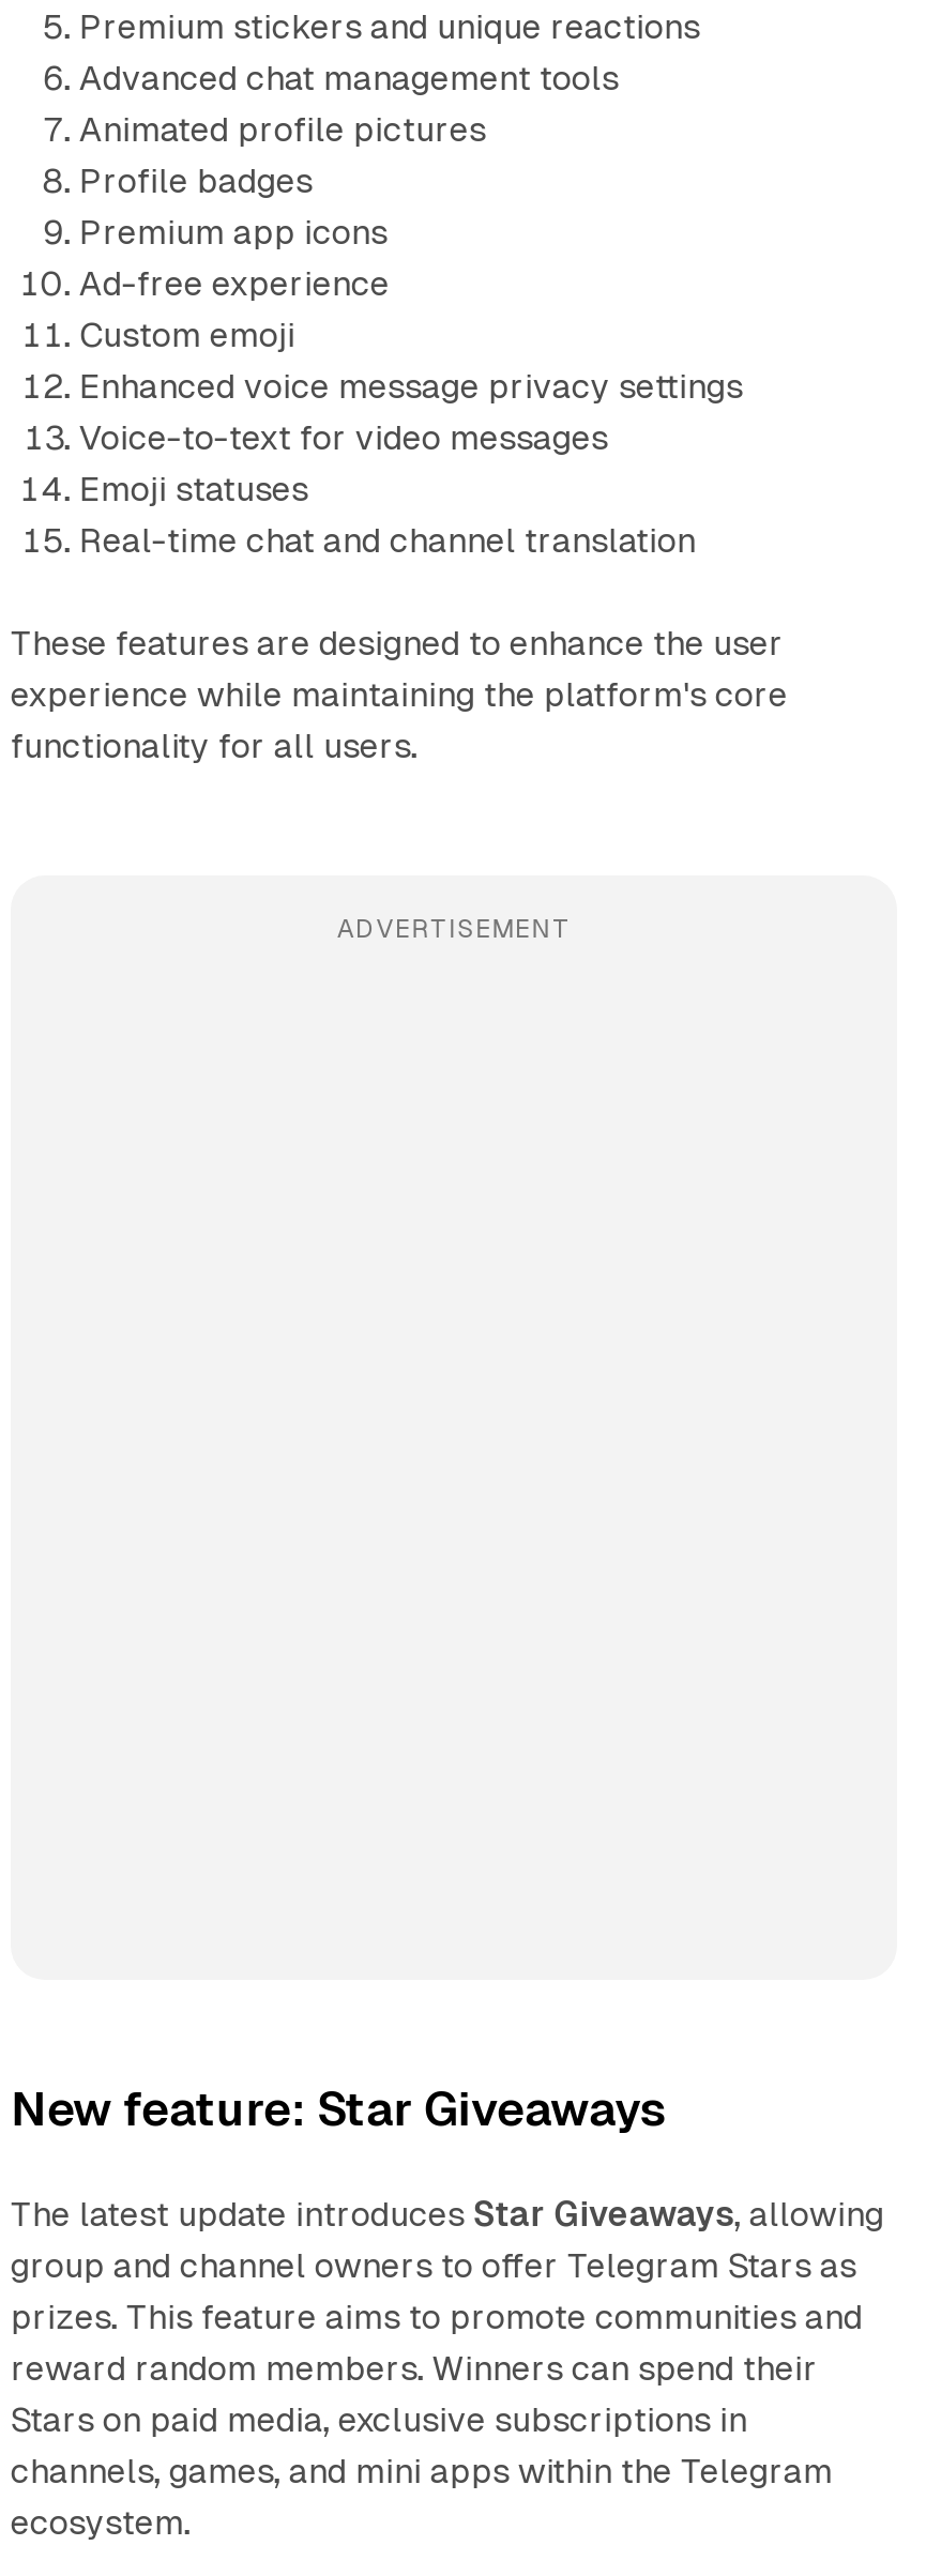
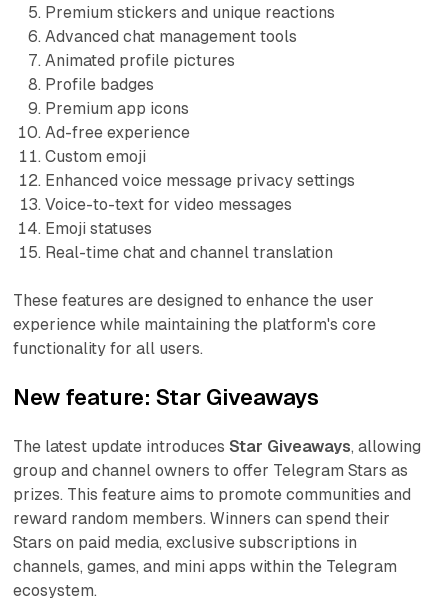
[337,914,571,944] ADVERTISEMENT -> none

